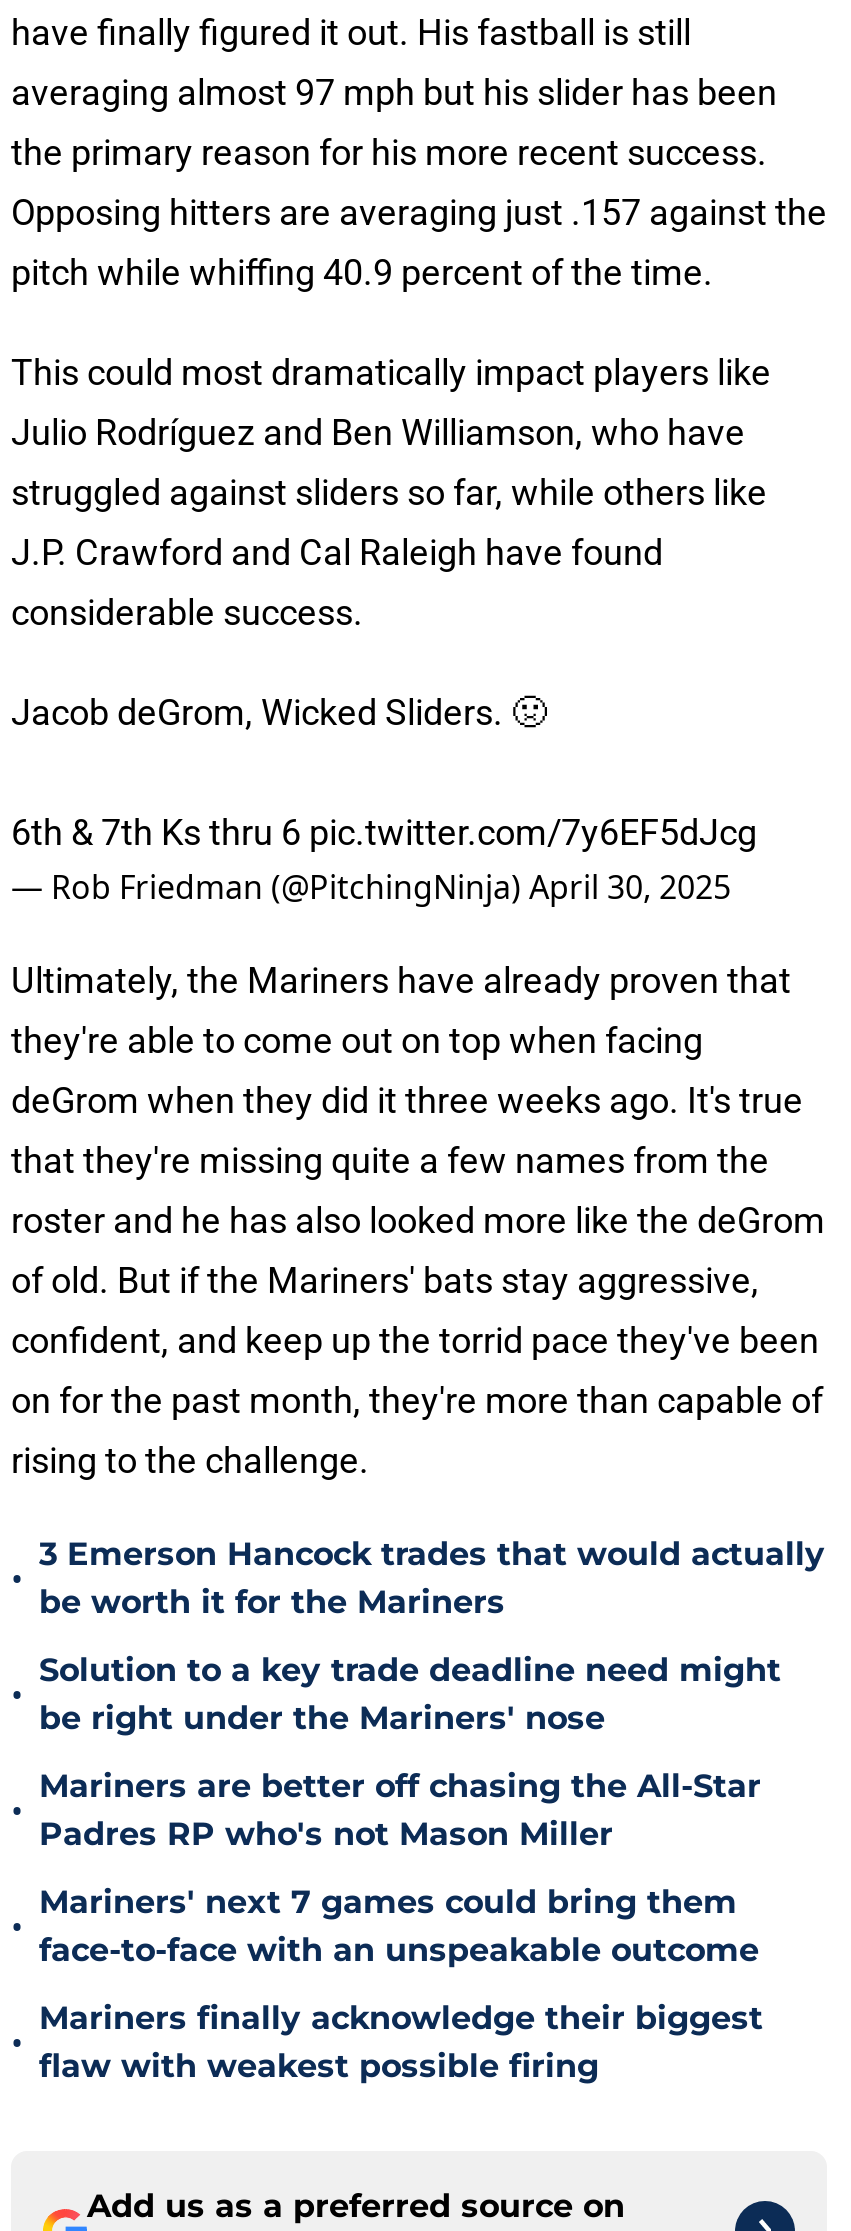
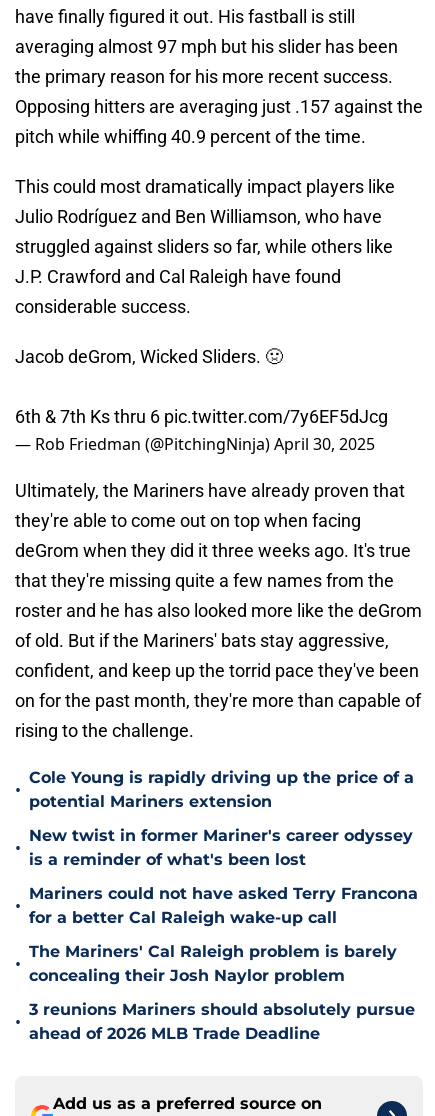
[39,1535,825,1621] 3 Emerson Hancock trades that would actually | be worth it for the Mariners -> [29,768,414,811] Cole Young is rapidly driving up the price of a | potential Mariners extension
[39,1651,781,1737] Solution to a key trade deadline need might | be right under the Mariners' nose -> [29,826,413,869] New twist in former Mariner's career odyssey | is a reminder of what's been lost
[39,1767,761,1853] Mariners are better off chasing the All-Star | Padres RP who's not Mason Miller -> [29,884,418,927] Mariners could not have asked Terry Francona | for a better Cal Raleigh wake-up call
[39,1883,759,1969] Mariners' next 7 games could bring them | face-to-face with an unspeakable outcome -> [29,942,397,985] The Mariners' Cal Raleigh problem is barely | concealing their Josh Naylor problem
[39,1999,763,2085] Mariners finally acknowledge their biggest | flaw with weakest possible firing -> [29,1000,415,1043] 3 reunions Mariners should absolutely pursue | ahead of 2026 MLB Trade Deadline

